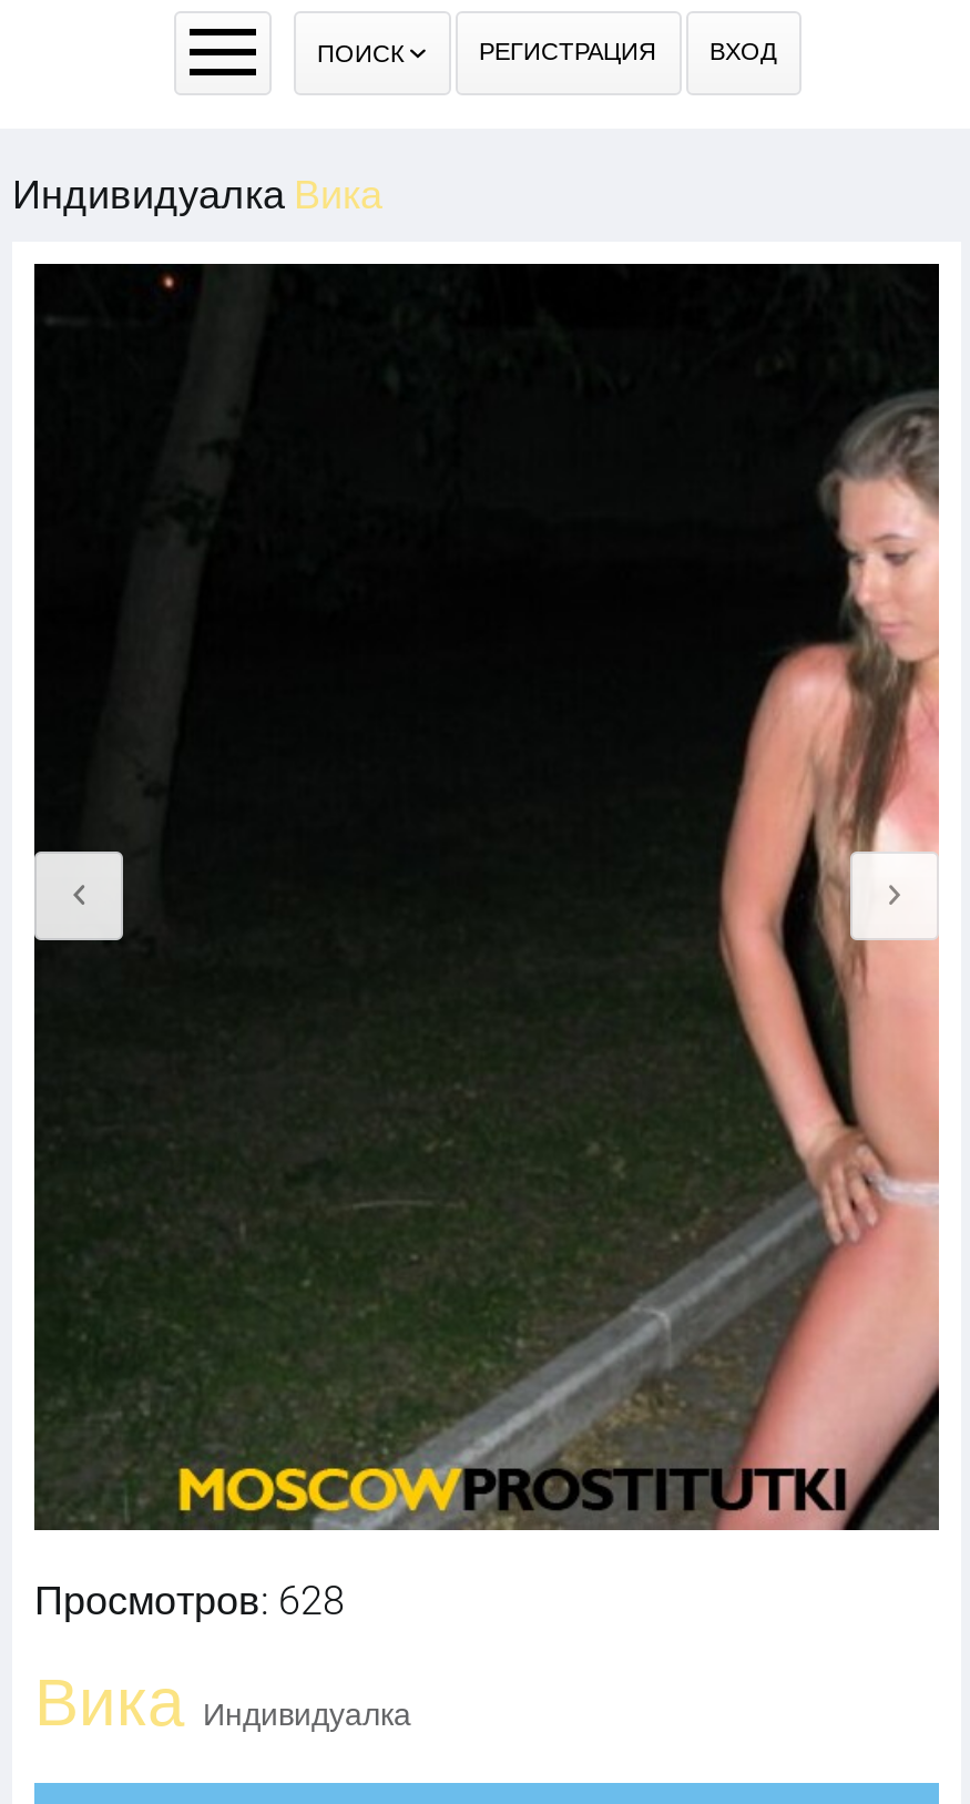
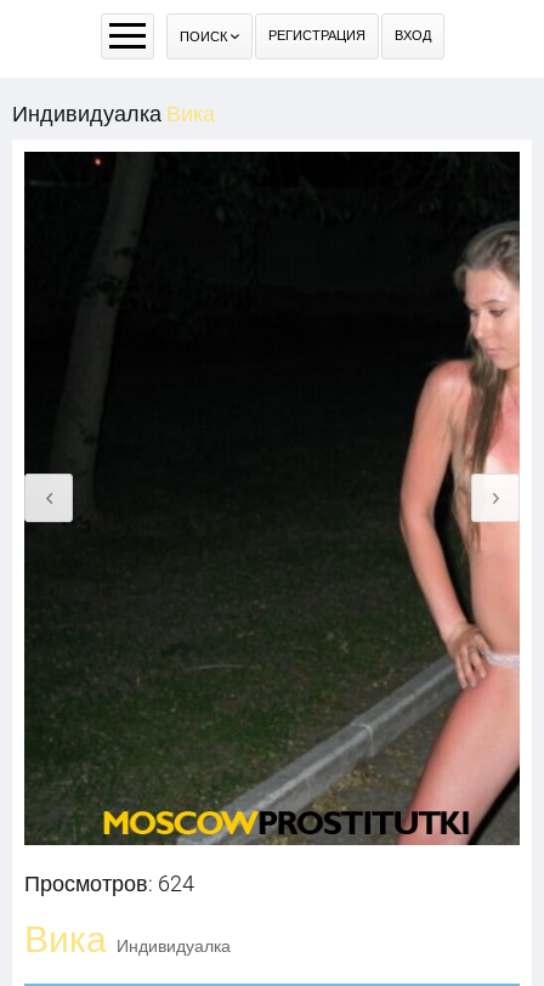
[34,1576,345,1623] Просмотров: 628 -> [24,870,194,896] Просмотров: 624

